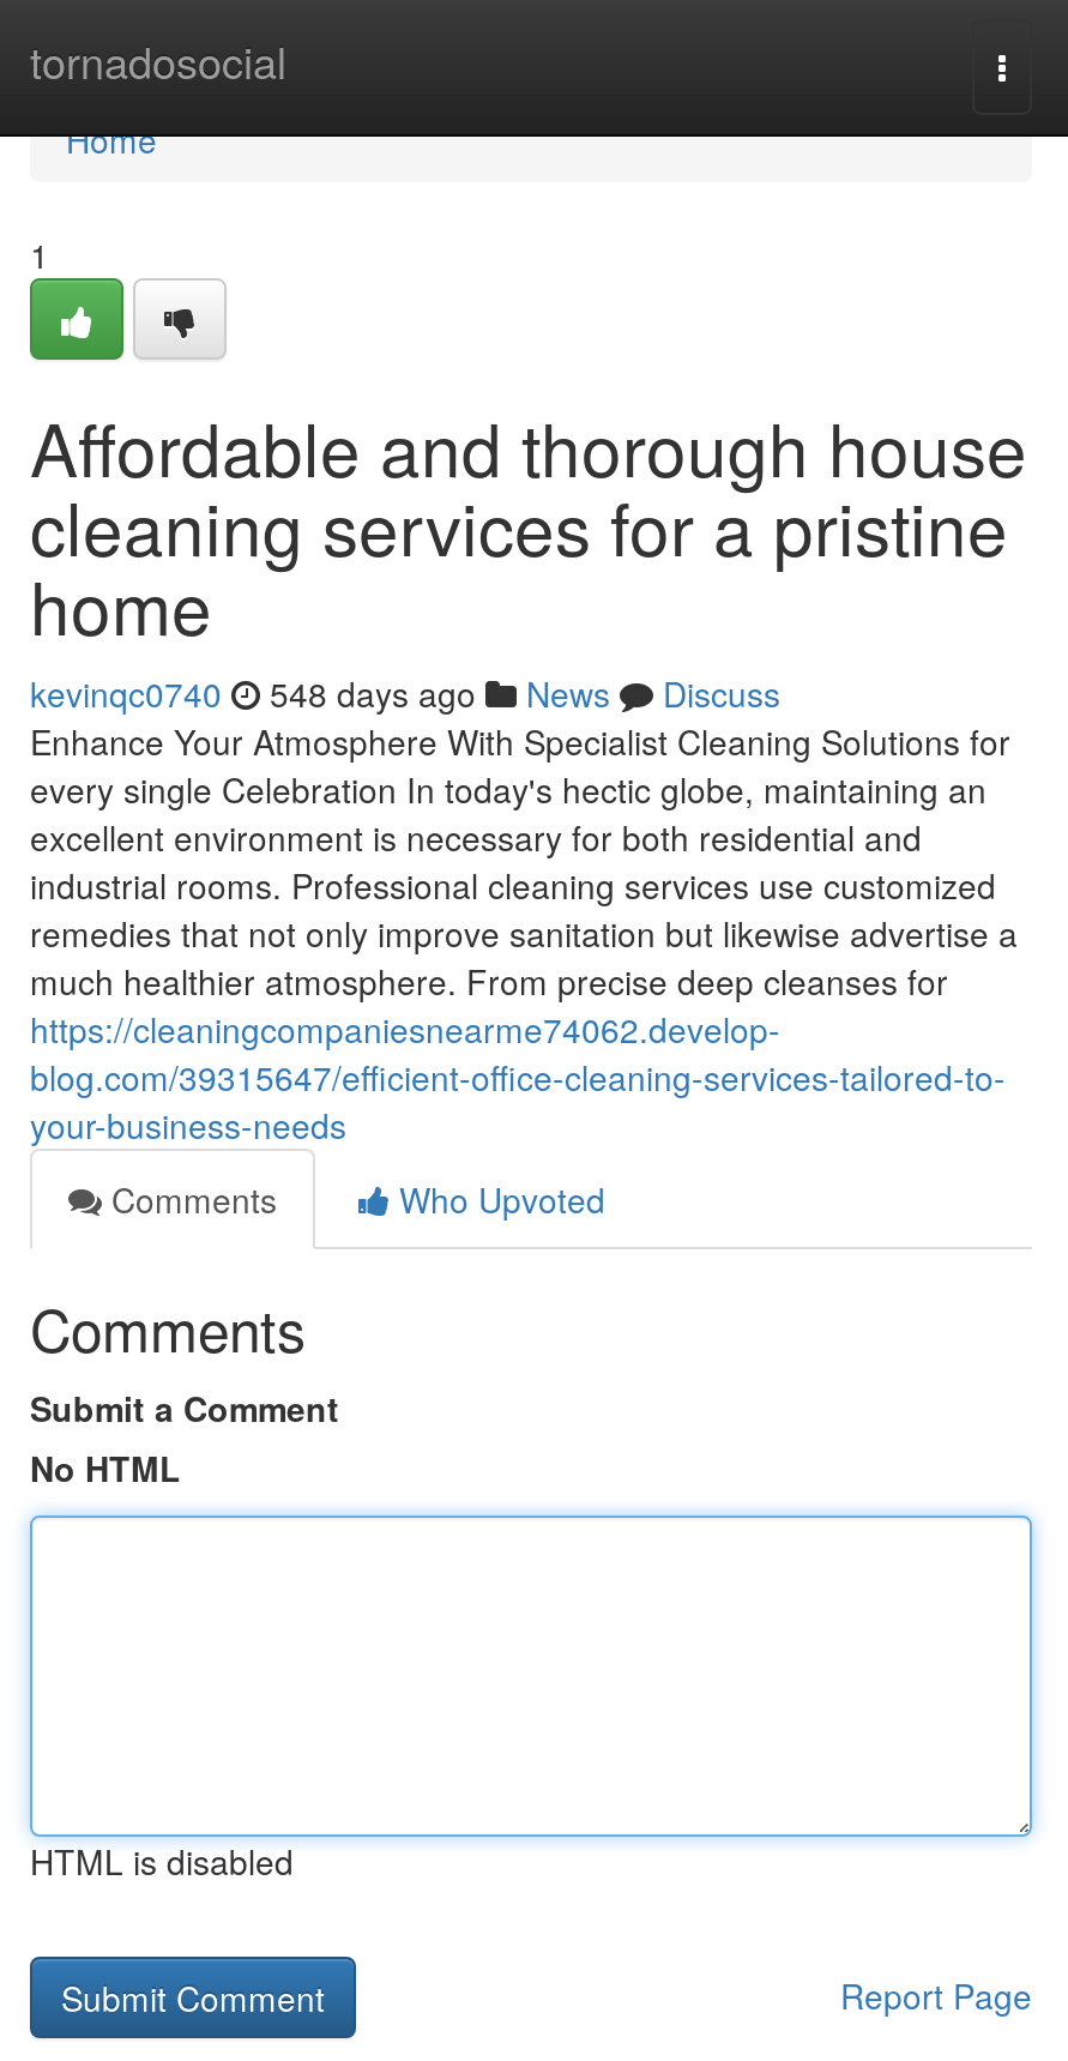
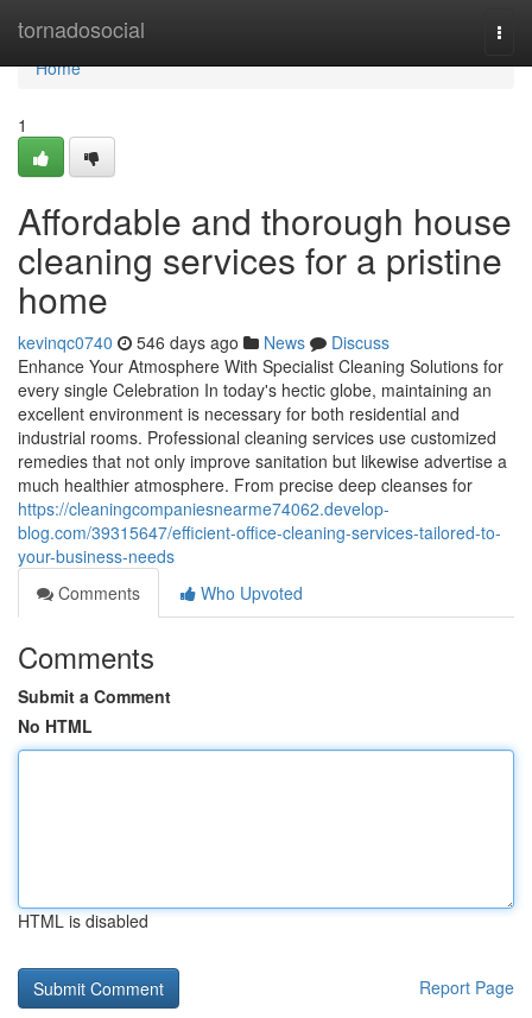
[30,669,780,717] kevinqc0740 548 days ago News Discuss -> [18,330,389,354] kevinqc0740 546 days ago News Discuss

